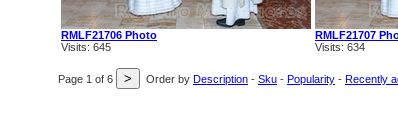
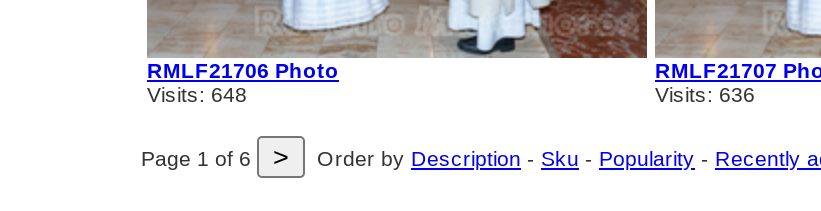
[61,41,111,53] Visits: 645 -> [147,82,247,106] Visits: 648
[315,41,365,53] Visits: 634 -> [655,82,755,106] Visits: 636

